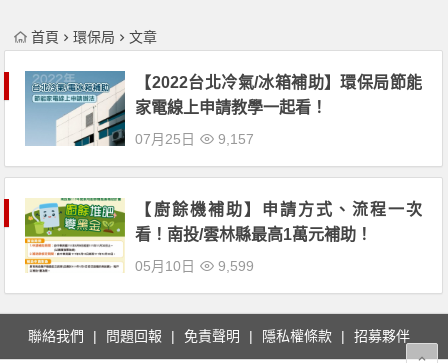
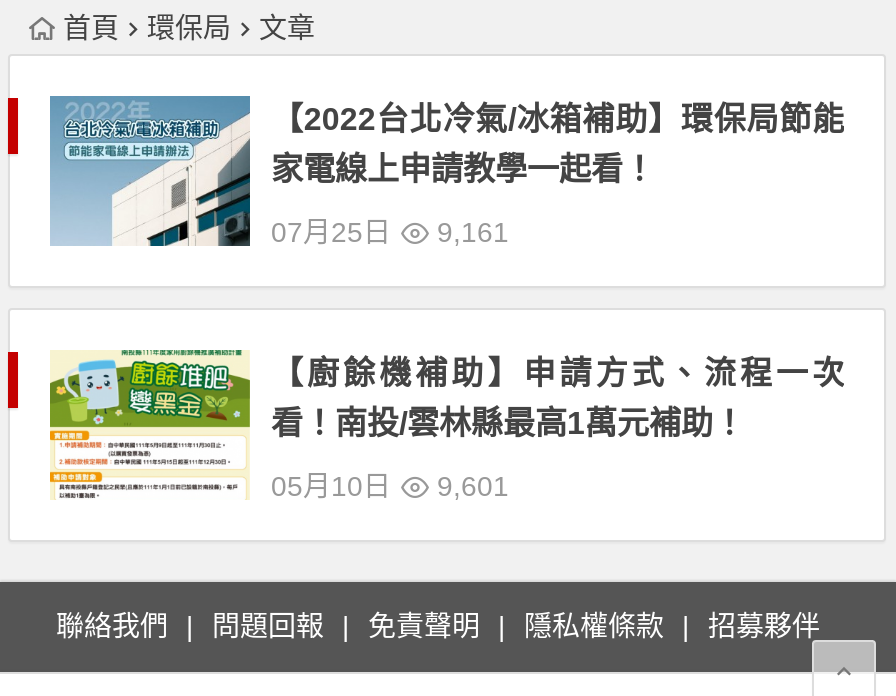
[135,131,254,147] 07月25日 9,157 -> [271,216,509,248] 07月25日 9,161
[135,258,254,274] 05月10日 9,599 -> [271,470,509,502] 05月10日 9,601

